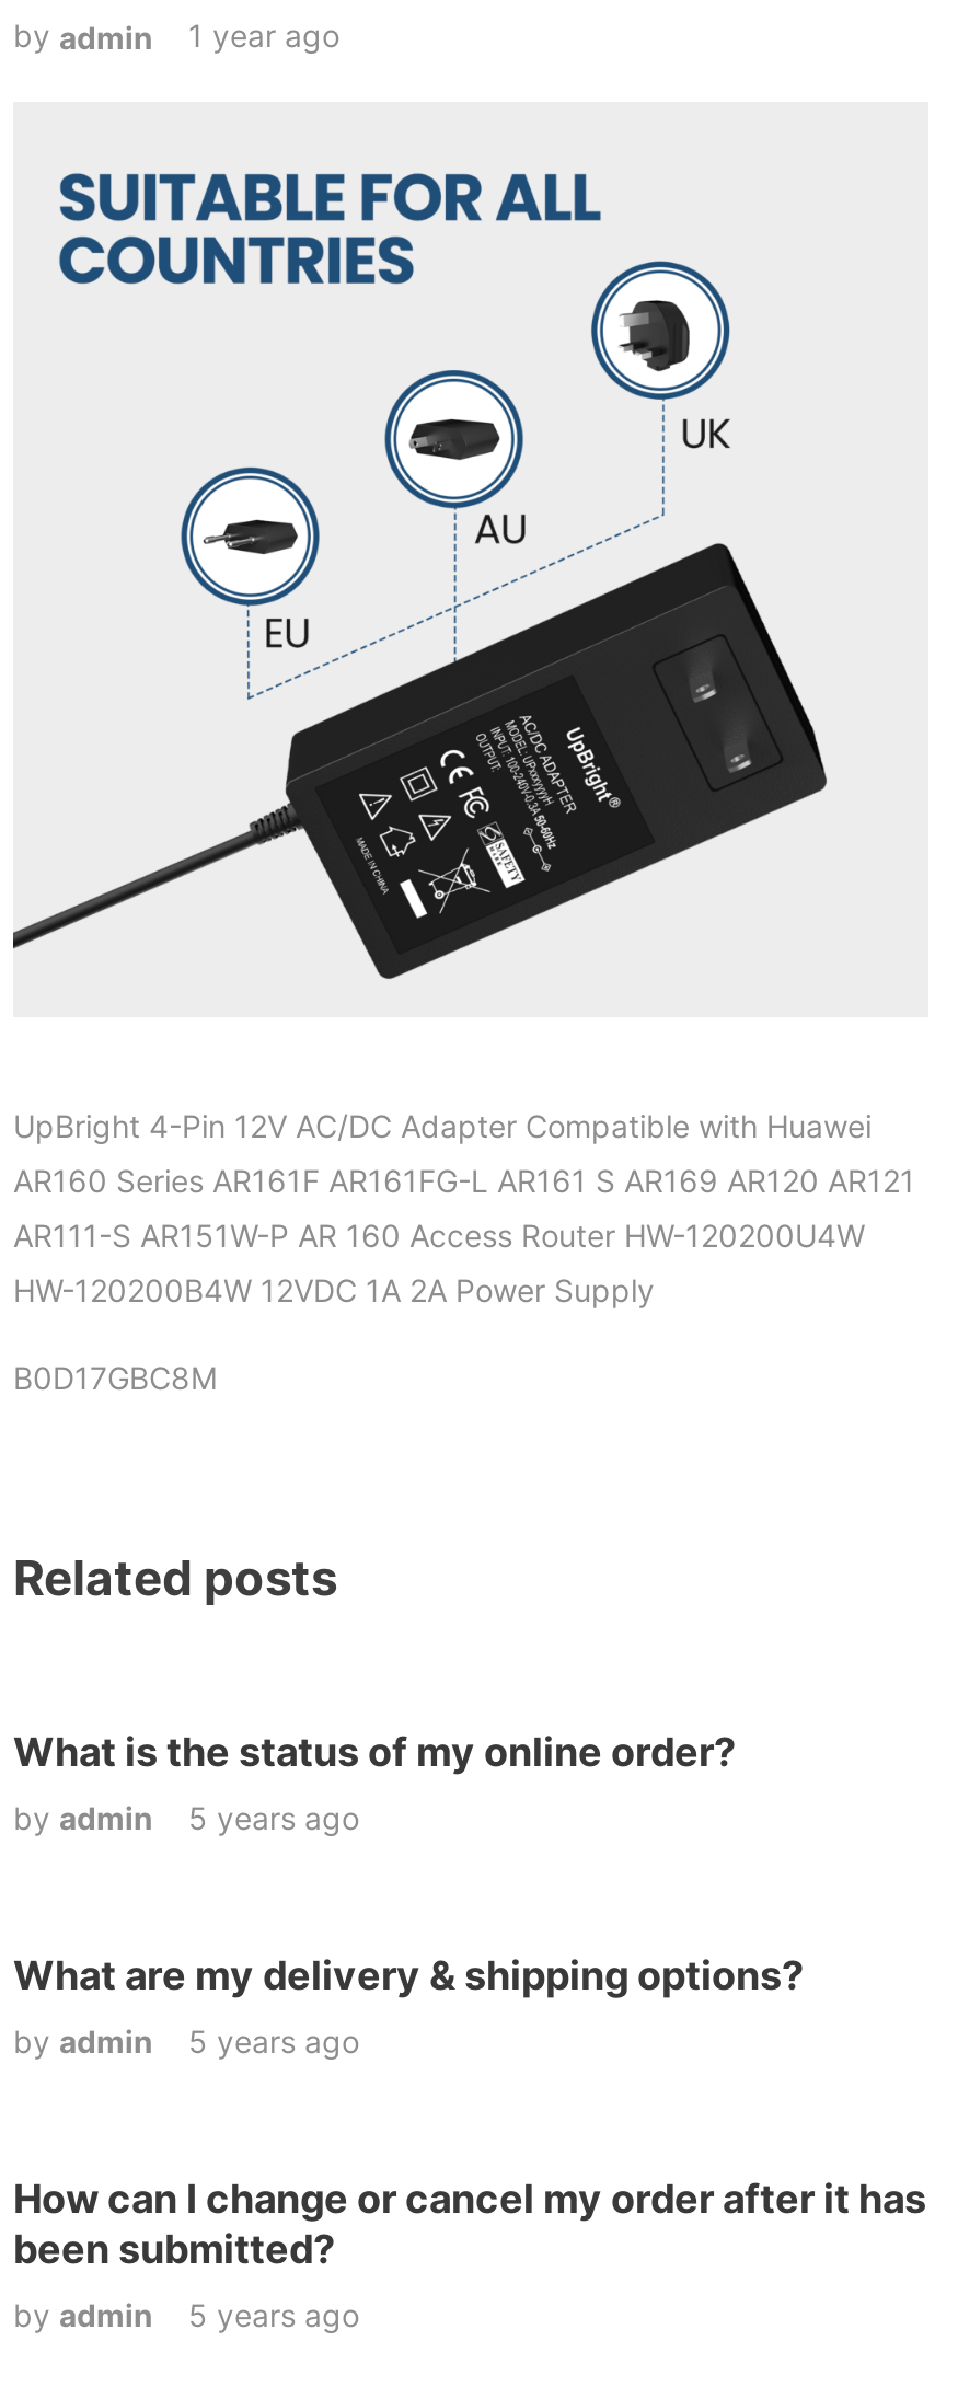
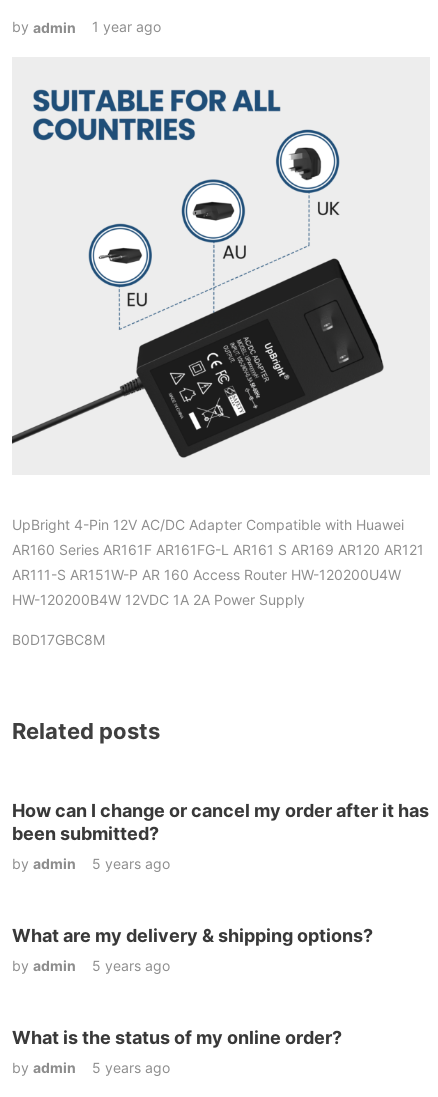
moved [13,1729,736,1775] -> [12,1027,342,1048]: What is the status of my online order?
moved [13,1799,804,2060] -> [12,855,373,974]: by admin | 5 years ago | What are my delivery & shipping options? | by admin | 5 years ago
moved [13,2176,926,2272] -> [12,800,429,844]: How can I change or cancel my order after it has | been submitted?

